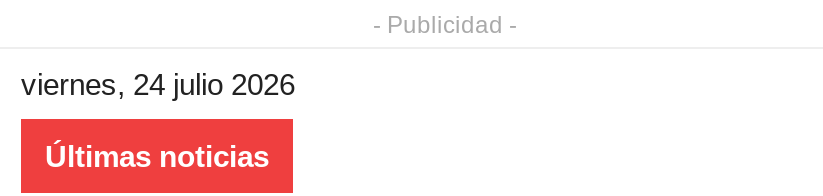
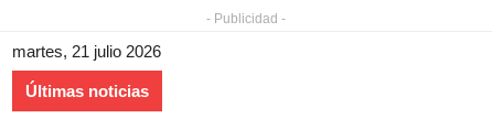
[21,67,295,101] viernes, 24 julio 2026 -> [12,42,161,61] martes, 21 julio 2026

